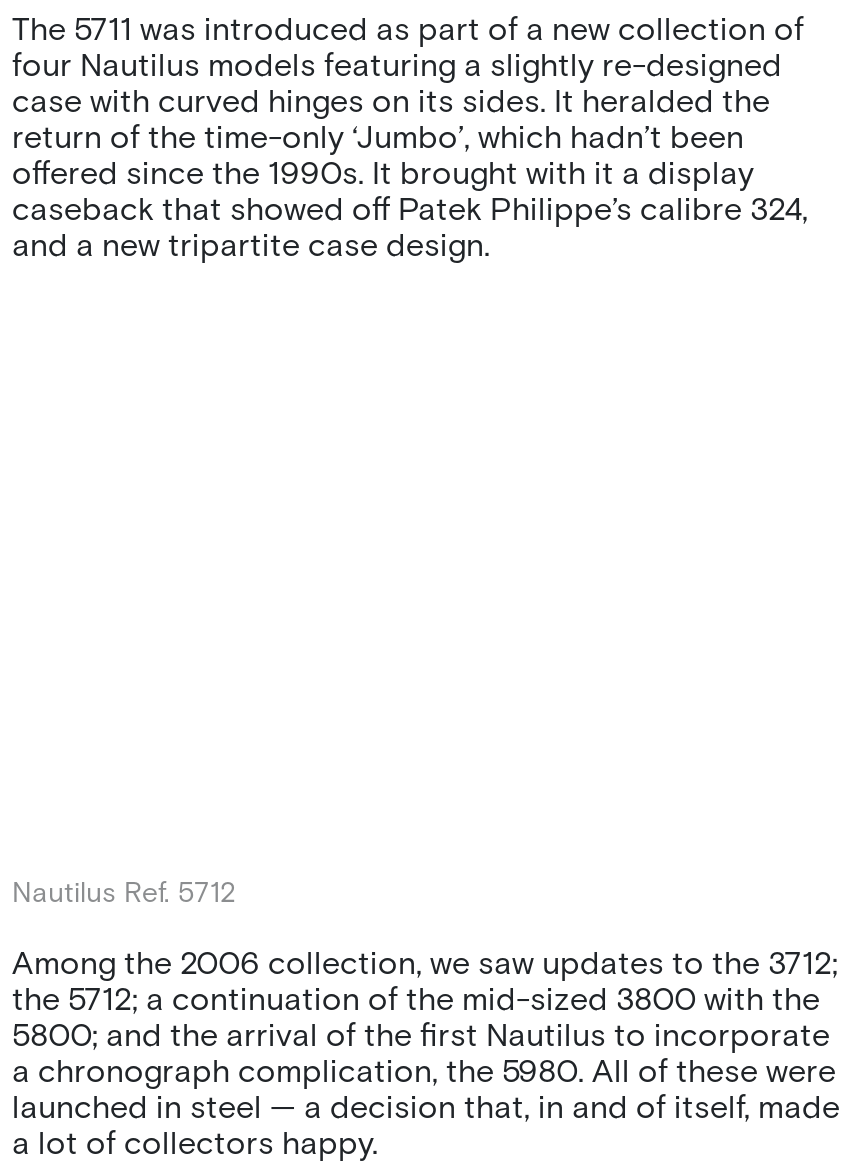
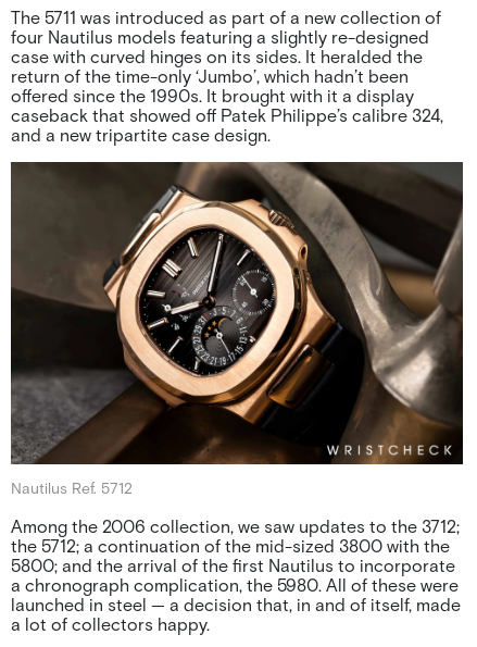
none -> [10,161,464,465] [image]

